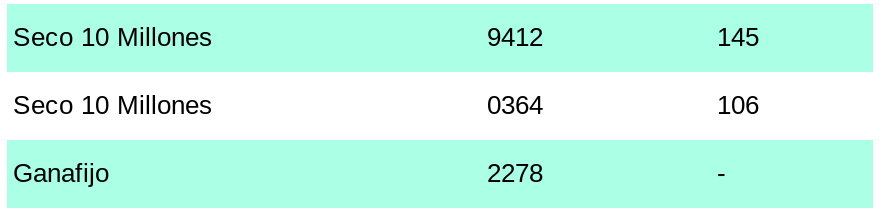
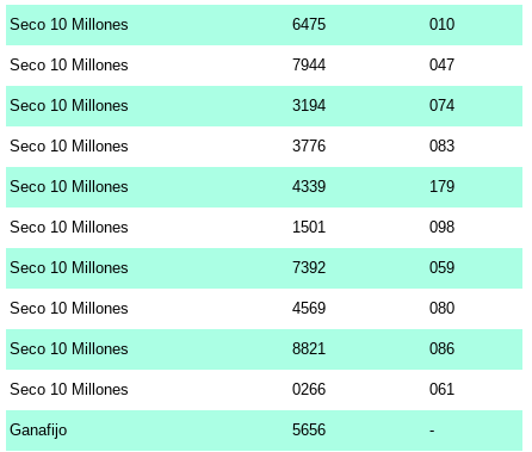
[487,22,543,52] 9412 -> [292,16,326,33] 6475
[717,22,759,52] 145 -> [429,16,454,33] 010
[487,90,759,120] 0364 | 106 -> [10,56,454,398] 7944 | 047 | Seco 10 Millones | 3194 | 074 | Seco 10 Millones | 3776 | 083 | Seco 10 Millones | 4339 | 179 | Seco 10 Millones | 1501 | 098 | Seco 10 Millones | 7392 | 059 | Seco 10 Millones | 4569 | 080 | Seco 10 Millones | 8821 | 086 | Seco 10 Millones | 0266 | 061
[487,158,543,188] 2278 -> [292,421,326,439] 5656

